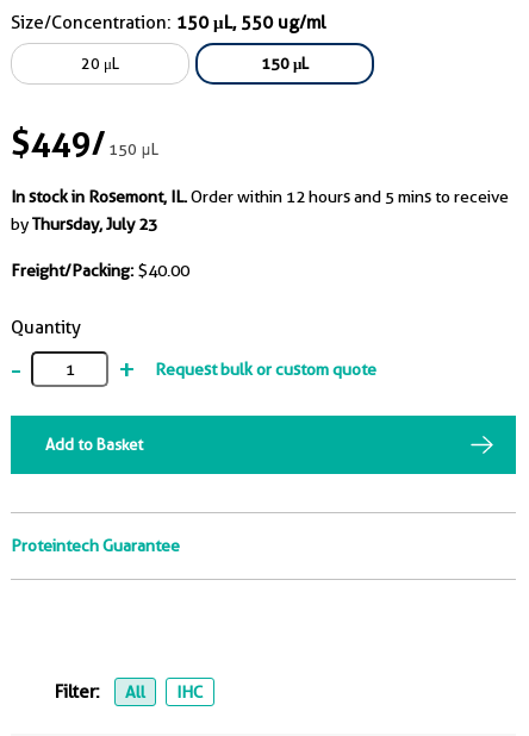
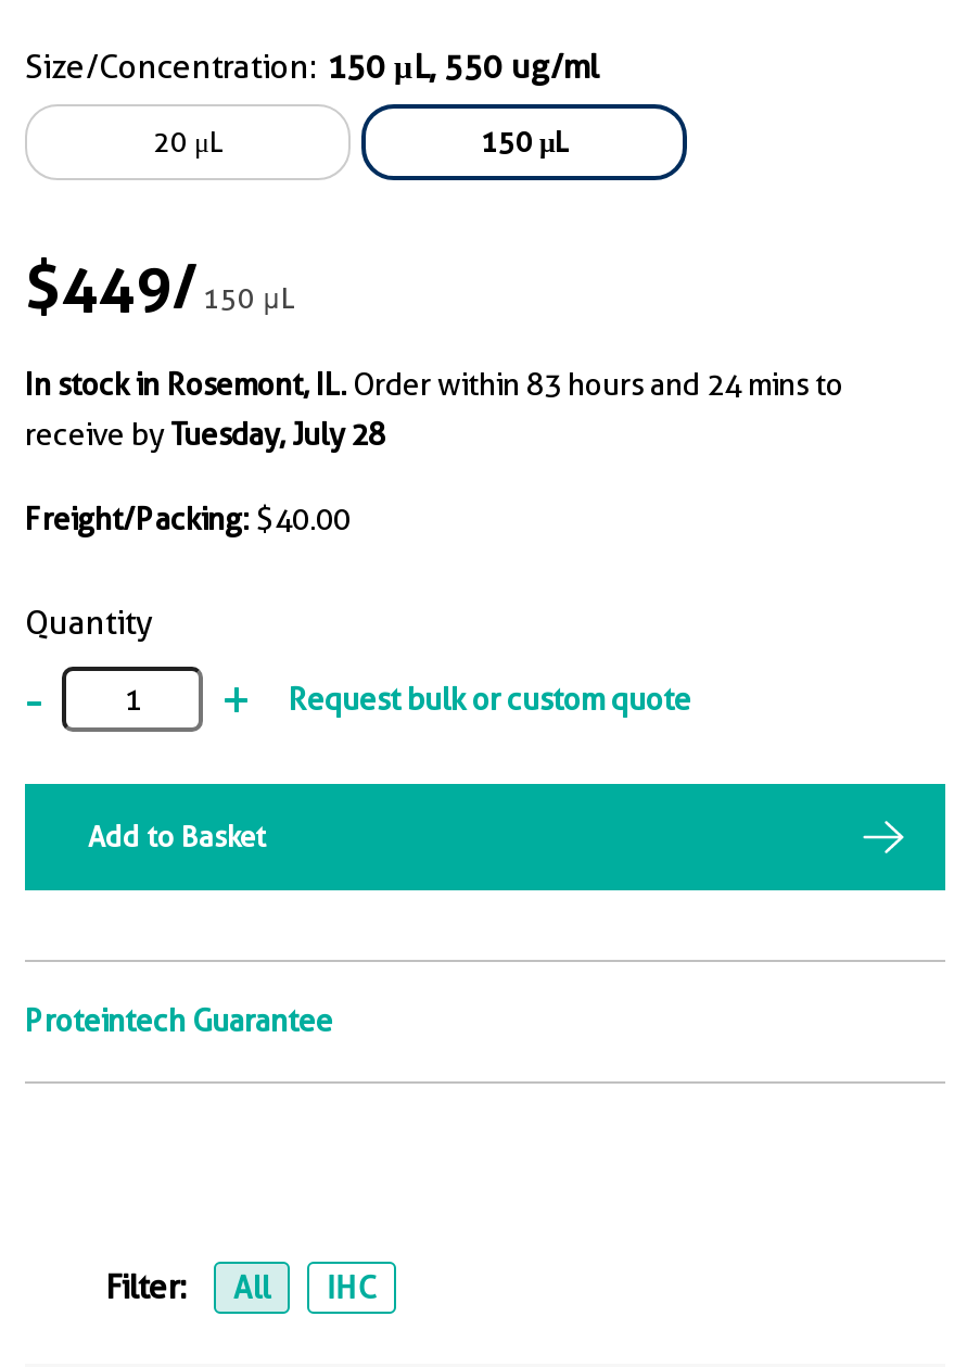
[11,187,509,234] In stock in Rosemont, IL. Order within 12 hours and 5 mins to receive | by Thursday, July 23 -> [25,367,843,452] In stock in Rosemont, IL. Order within 83 hours and 24 mins to | receive by Tuesday, July 28

